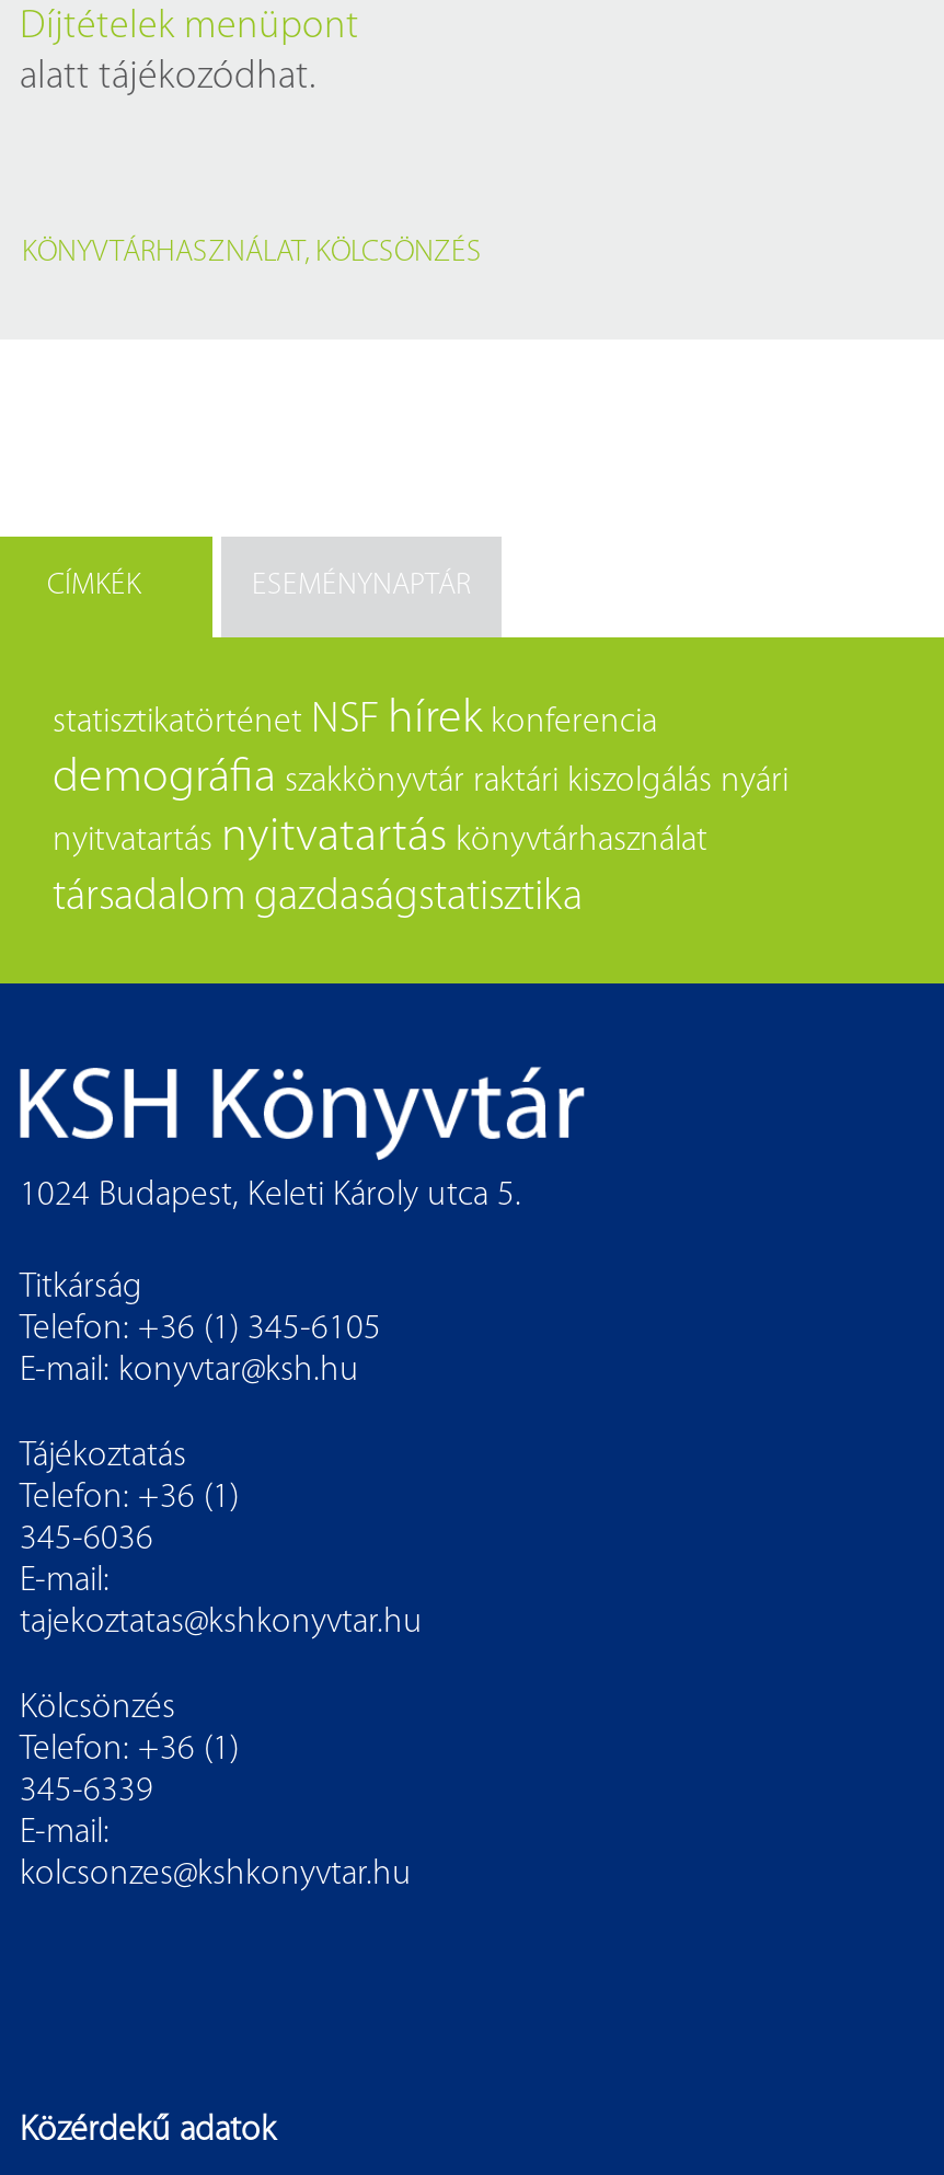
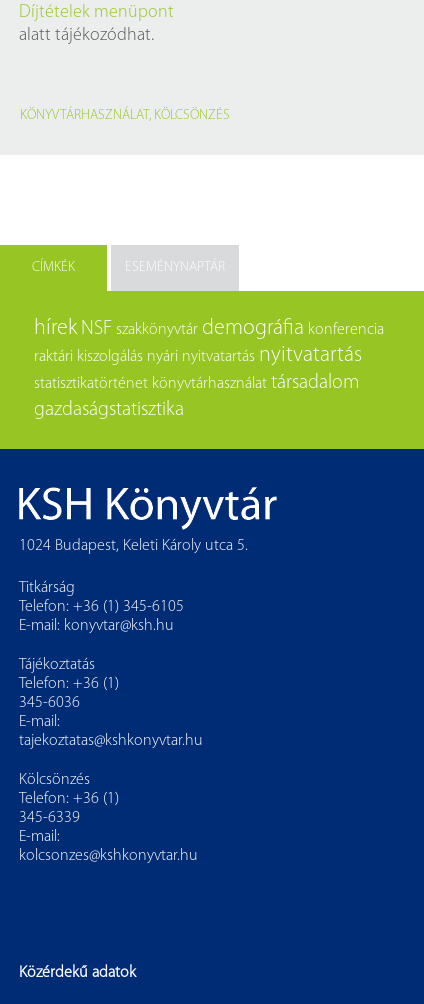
[53,694,788,920] statisztikatörténet NSF hírek konferencia | demográfia szakkönyvtár raktári kiszolgálás nyári | nyitvatartás nyitvatartás könyvtárhasználat | társadalom gazdaságstatisztika -> [34,317,384,420] hírek NSF szakkönyvtár demográfia konferencia | raktári kiszolgálás nyári nyitvatartás nyitvatartás | statisztikatörténet könyvtárhasználat társadalom | gazdaságstatisztika

